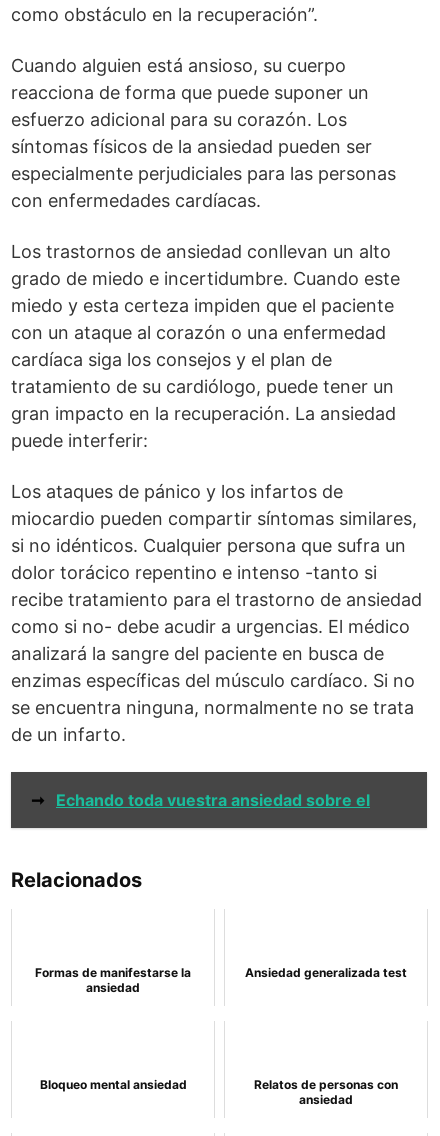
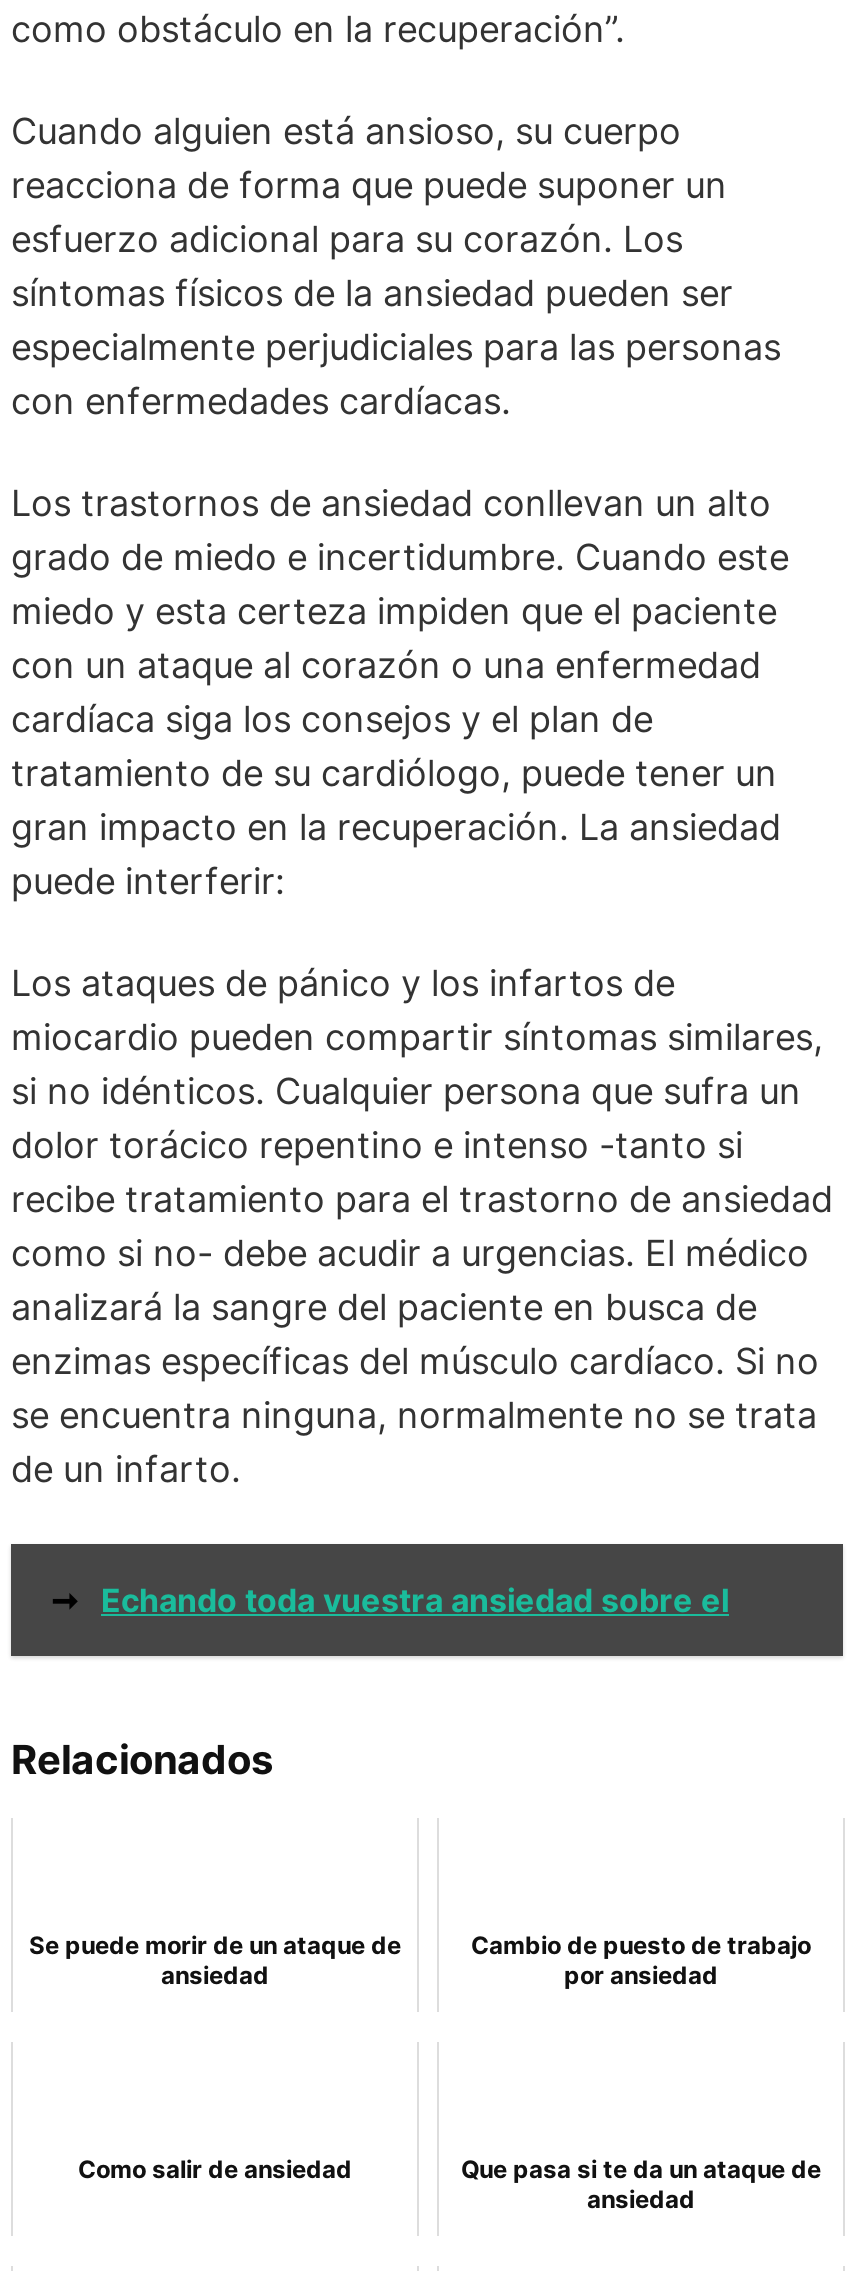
[35,965,191,980] Formas de manifestarse la -> [29,1930,401,1960] Se puede morir de un ataque de
[245,965,407,980] Ansiedad generalizada test -> [471,1930,811,1990] Cambio de puesto de trabajo | por ansiedad
[39,1077,398,1092] Bloqueo mental ansiedad | Relatos de personas con -> [78,2154,821,2184] Como salir de ansiedad | Que pasa si te da un ataque de

